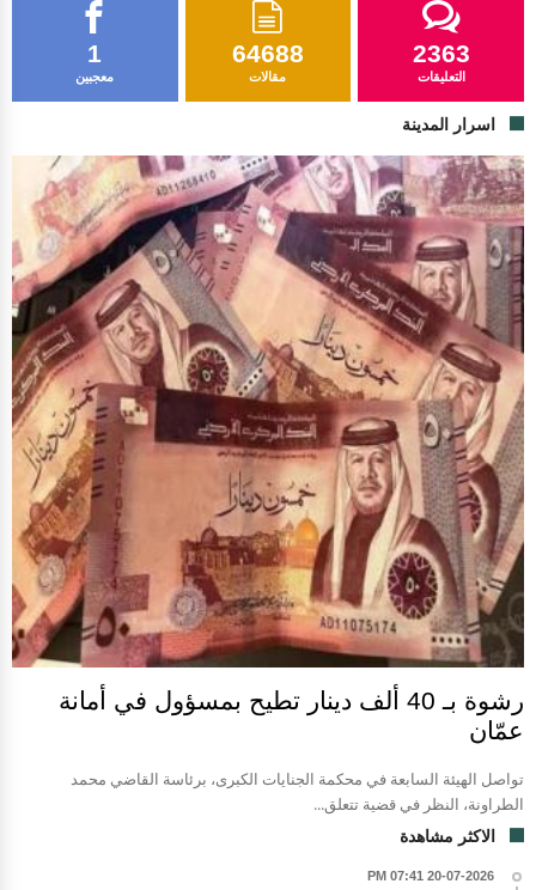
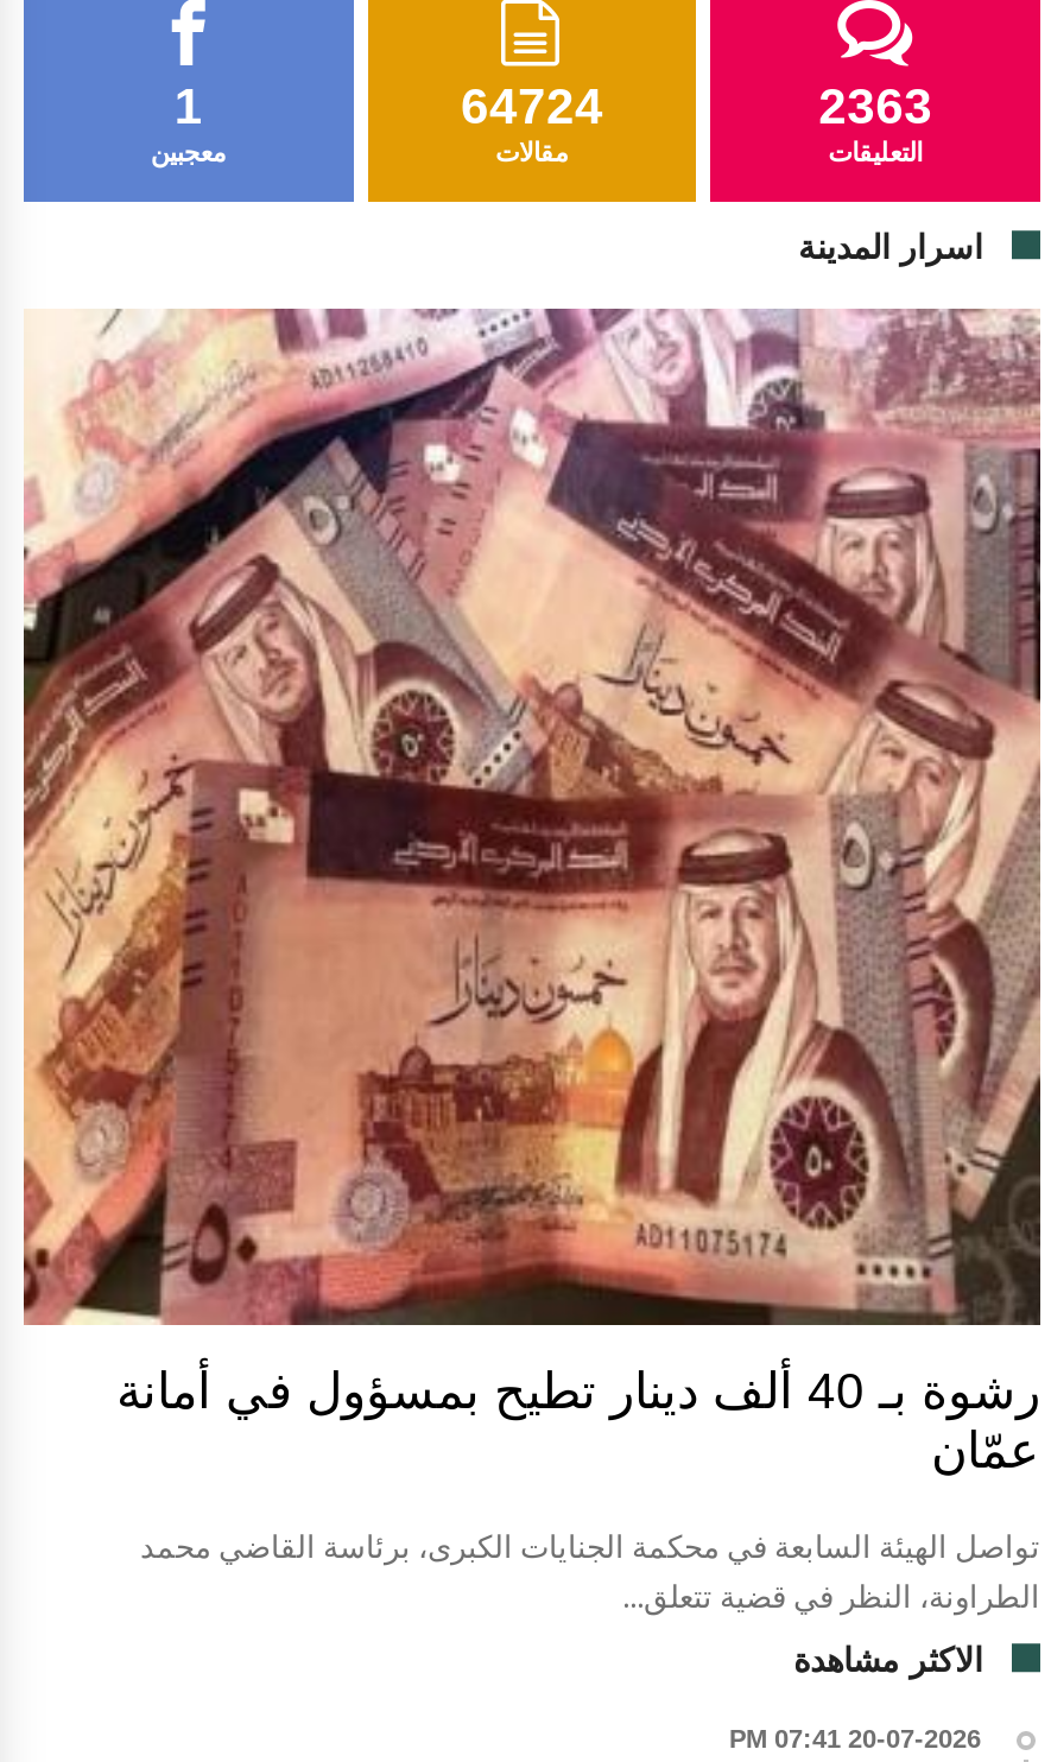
[232,39,304,67] 64688 -> [461,77,603,132] 64724

